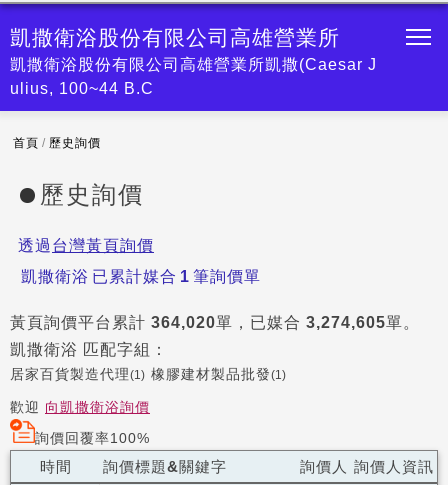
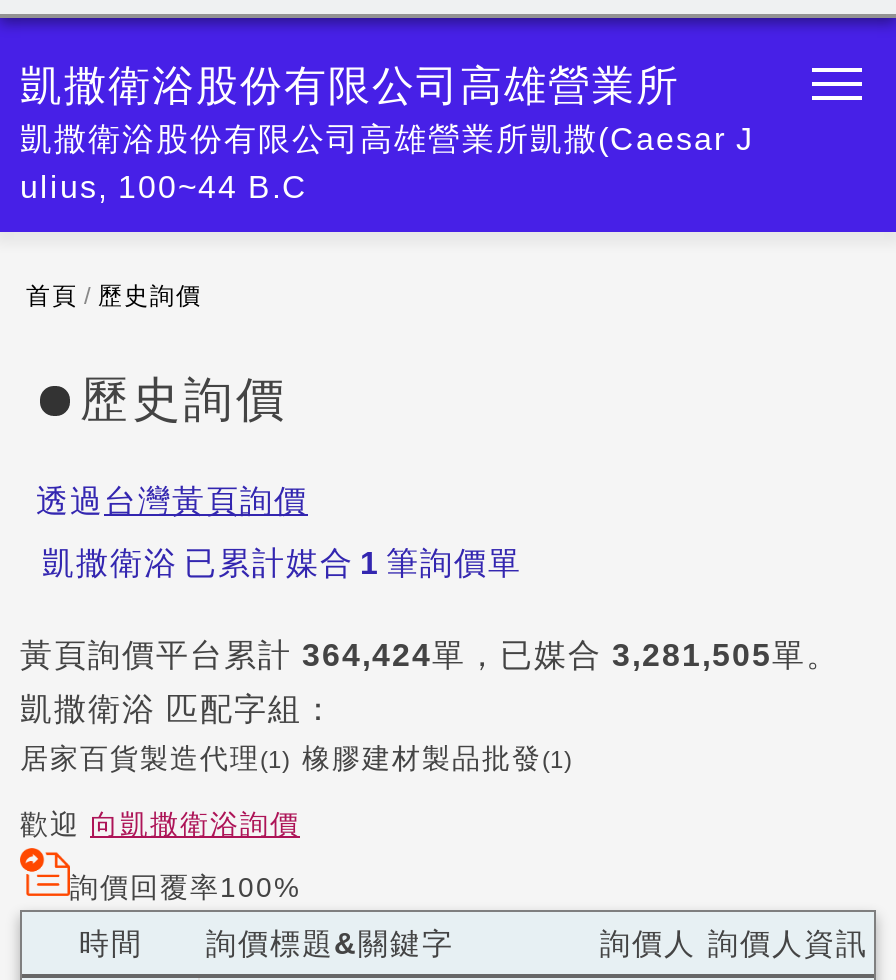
[10,314,420,331] 黃頁詢價平台累計364,020單，已媒合3,274,605單。 -> [20,638,840,672] 黃頁詢價平台累計364,424單，已媒合3,281,505單。

